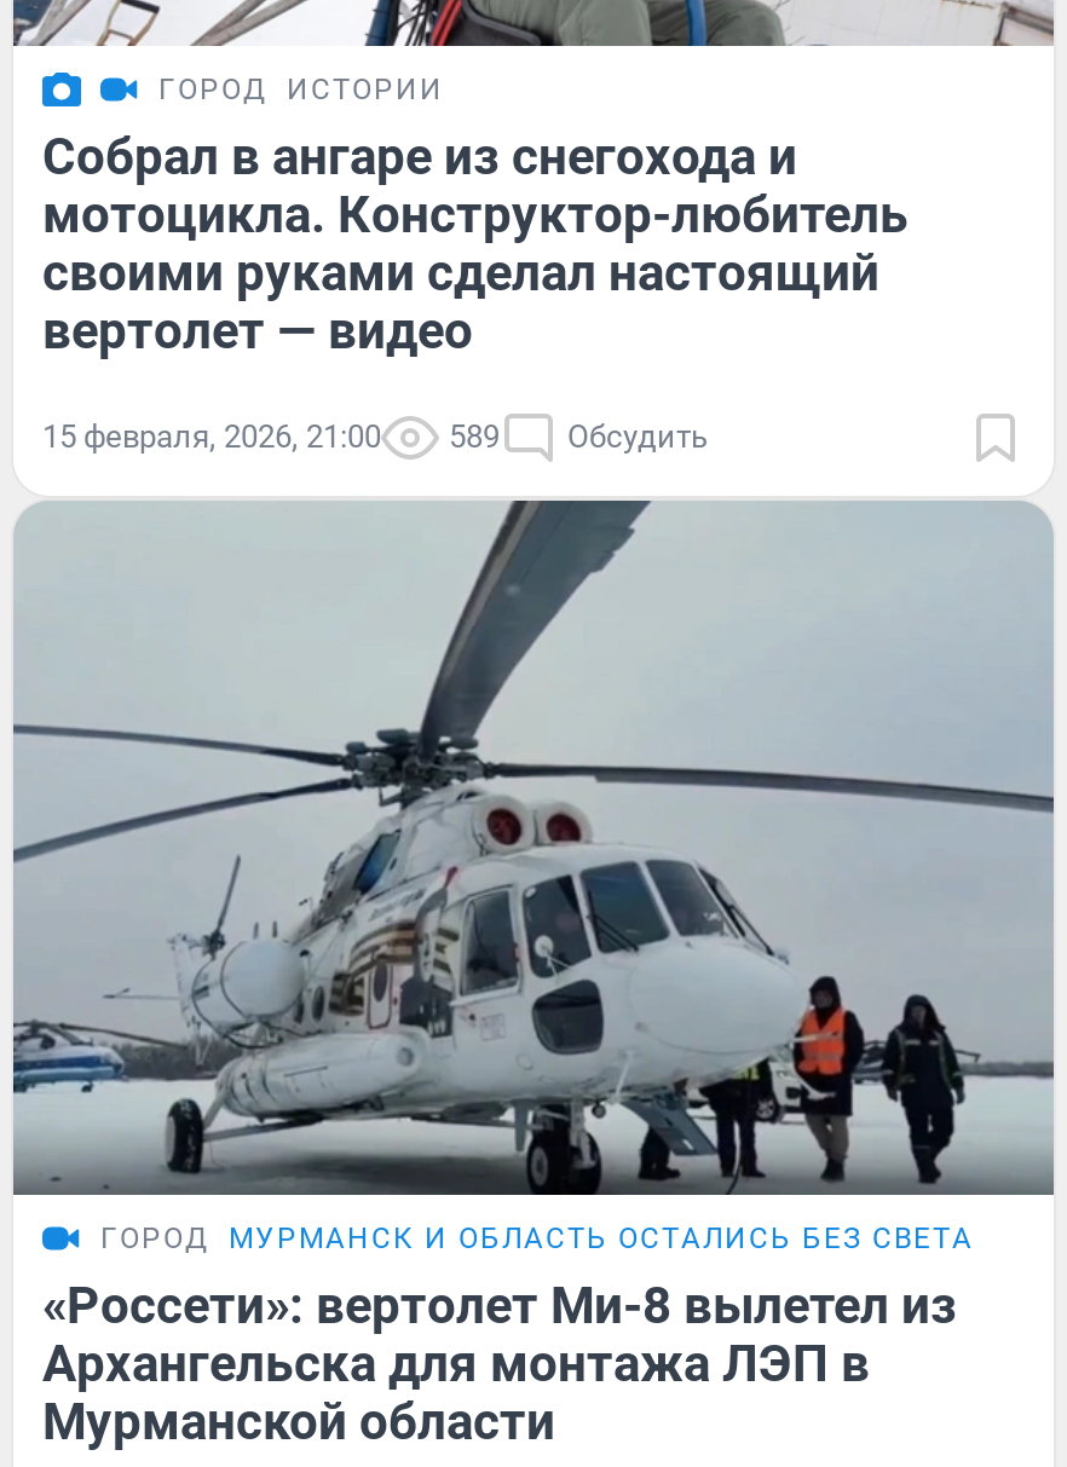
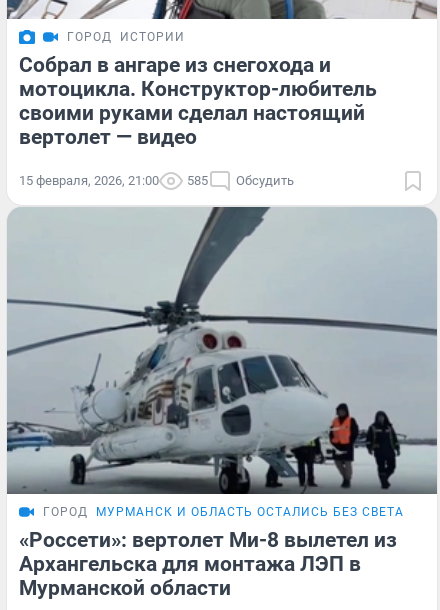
[42,418,708,454] 15 февраля, 2026, 21:00 589 Обсудить -> [19,173,294,188] 15 февраля, 2026, 21:00 585 Обсудить

